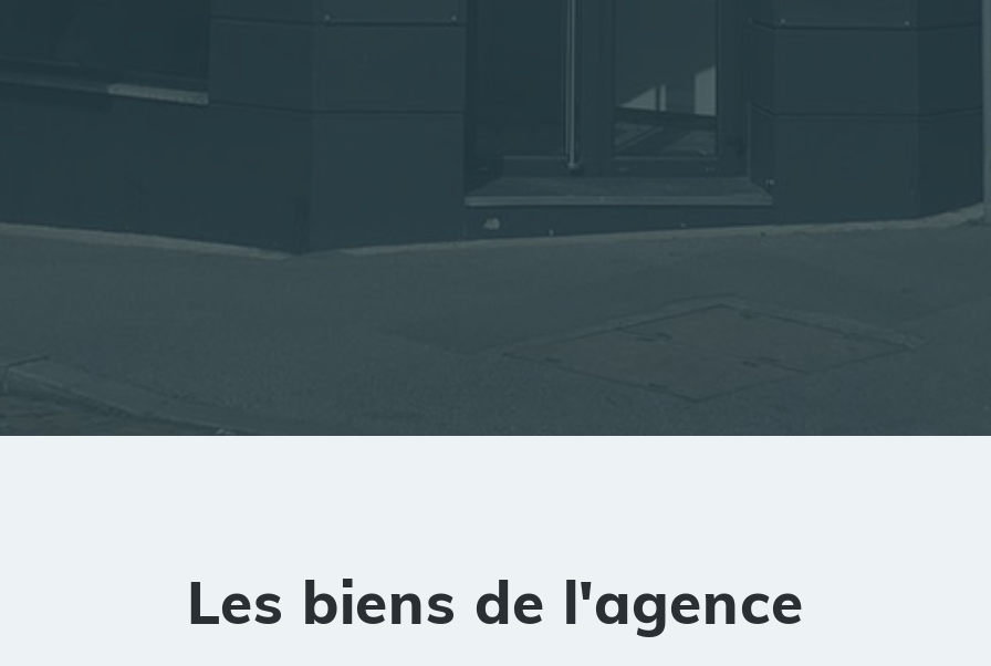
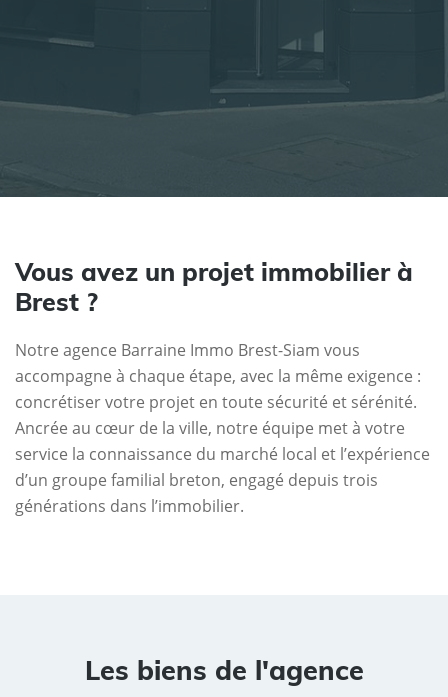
none -> [15,256,430,517] Vous avez un projet immobilier à | Brest ? | Notre agence Barraine Immo Brest-Siam vous | accompagne à chaque étape, avec la même exigence : | concrétiser votre projet en toute sécurité et sérénité. | Ancrée au cœur de la ville, notre équipe met à votre | service la connaissance du marché local et l’expérience | d’un groupe familial breton, engagé depuis trois | générations dans l’immobilier.

